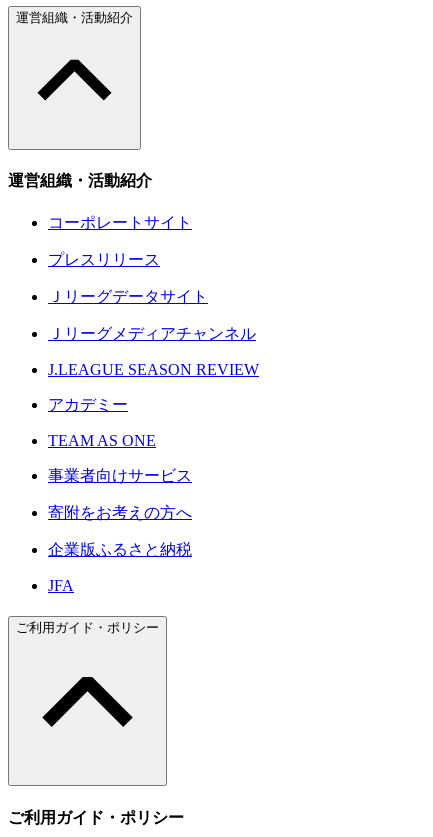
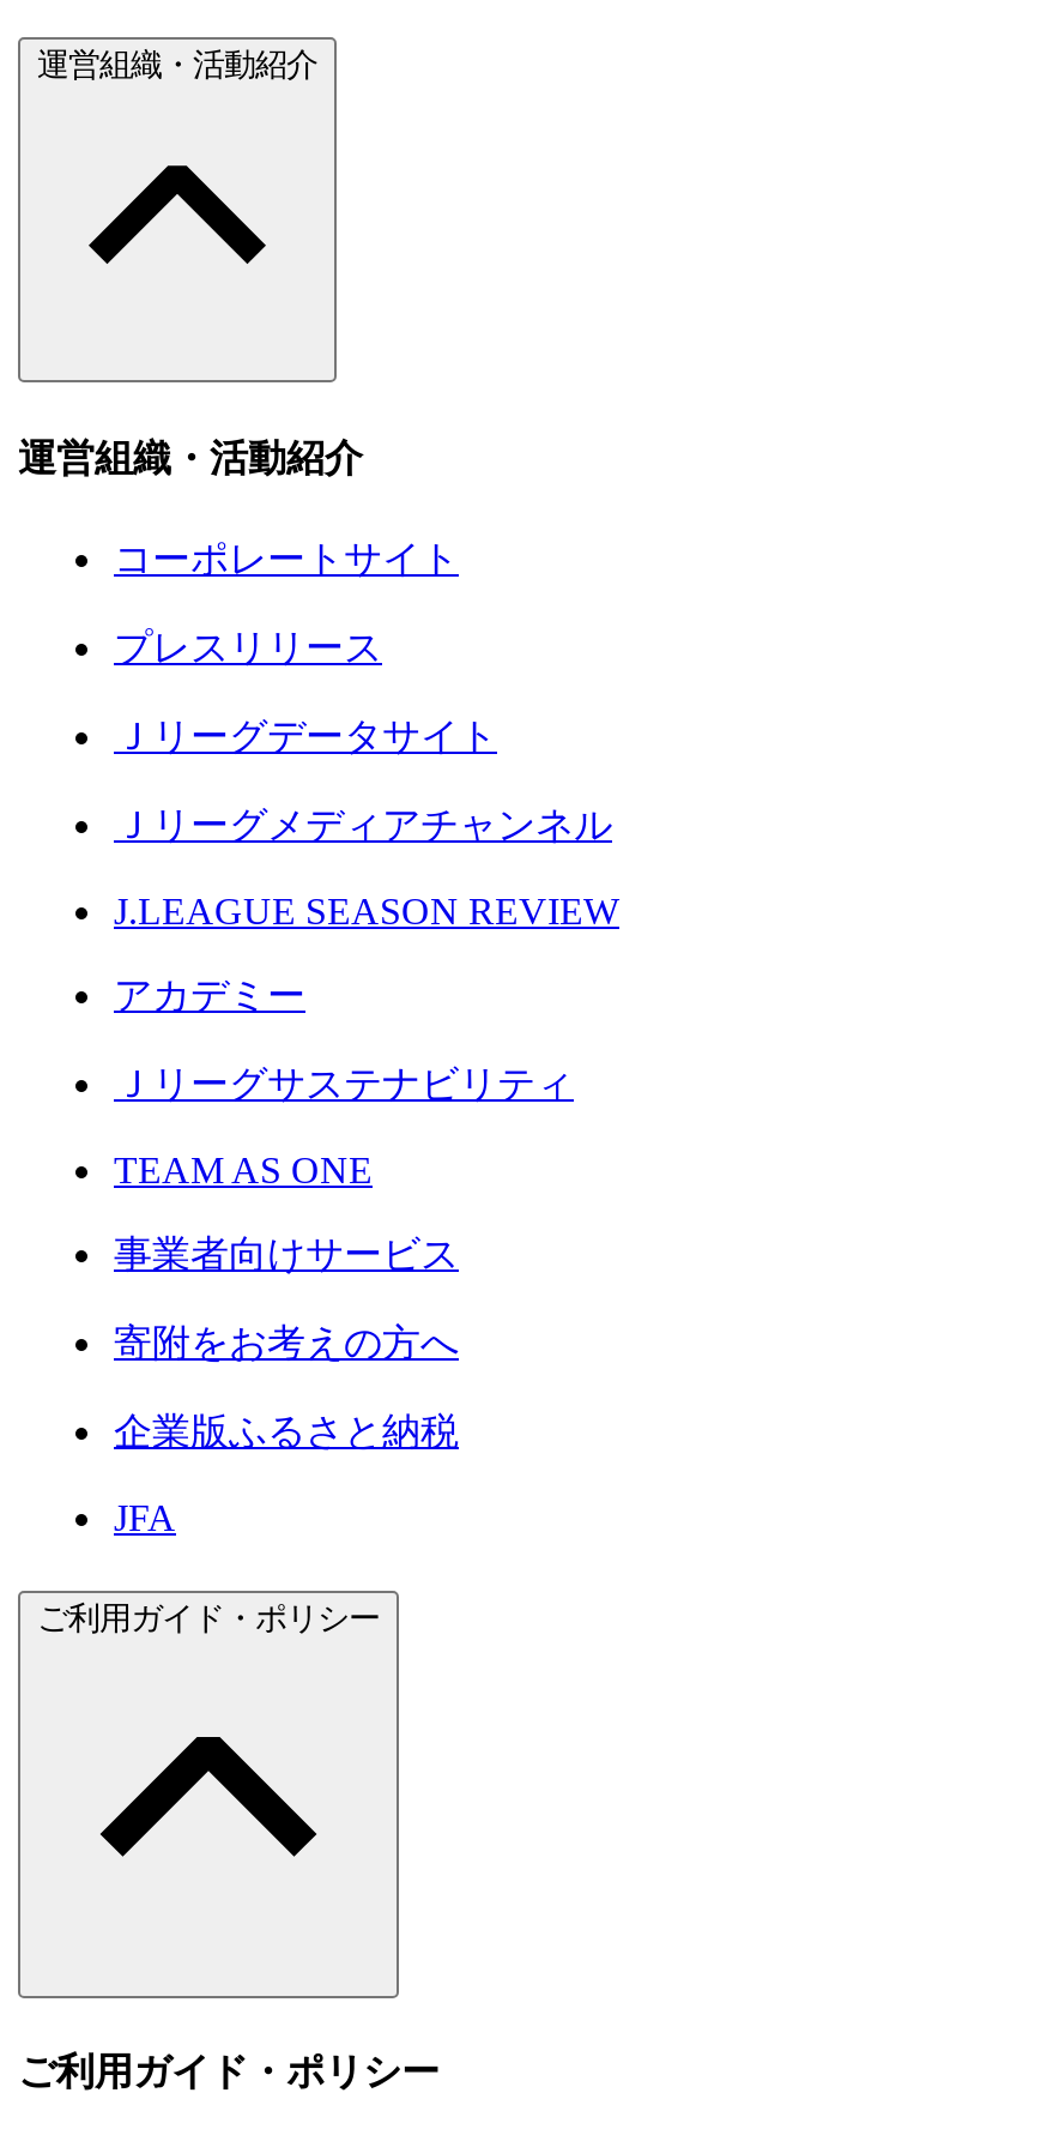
none -> [114,1063,574,1103] Ｊリーグサステナビリティ

